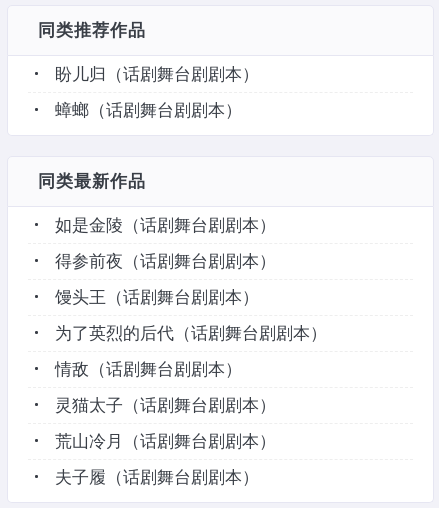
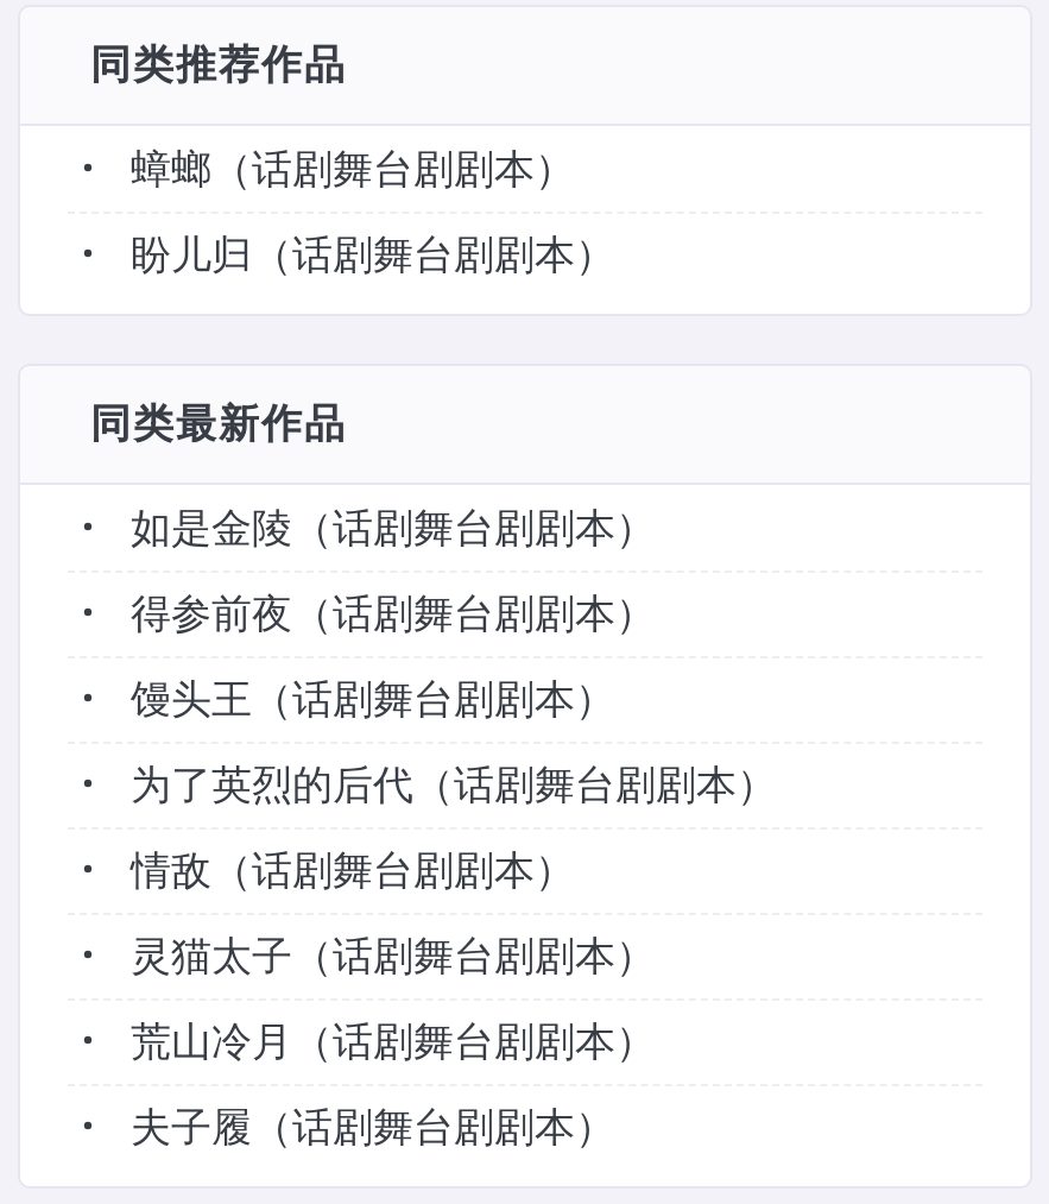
moved [54,65,258,84] -> [131,233,615,278]: 盼儿归（话剧舞台剧剧本）
moved [54,101,241,120] -> [131,147,575,193]: 蟑螂（话剧舞台剧剧本）

